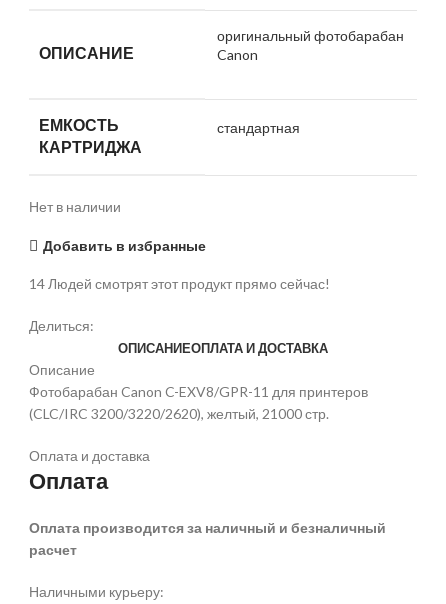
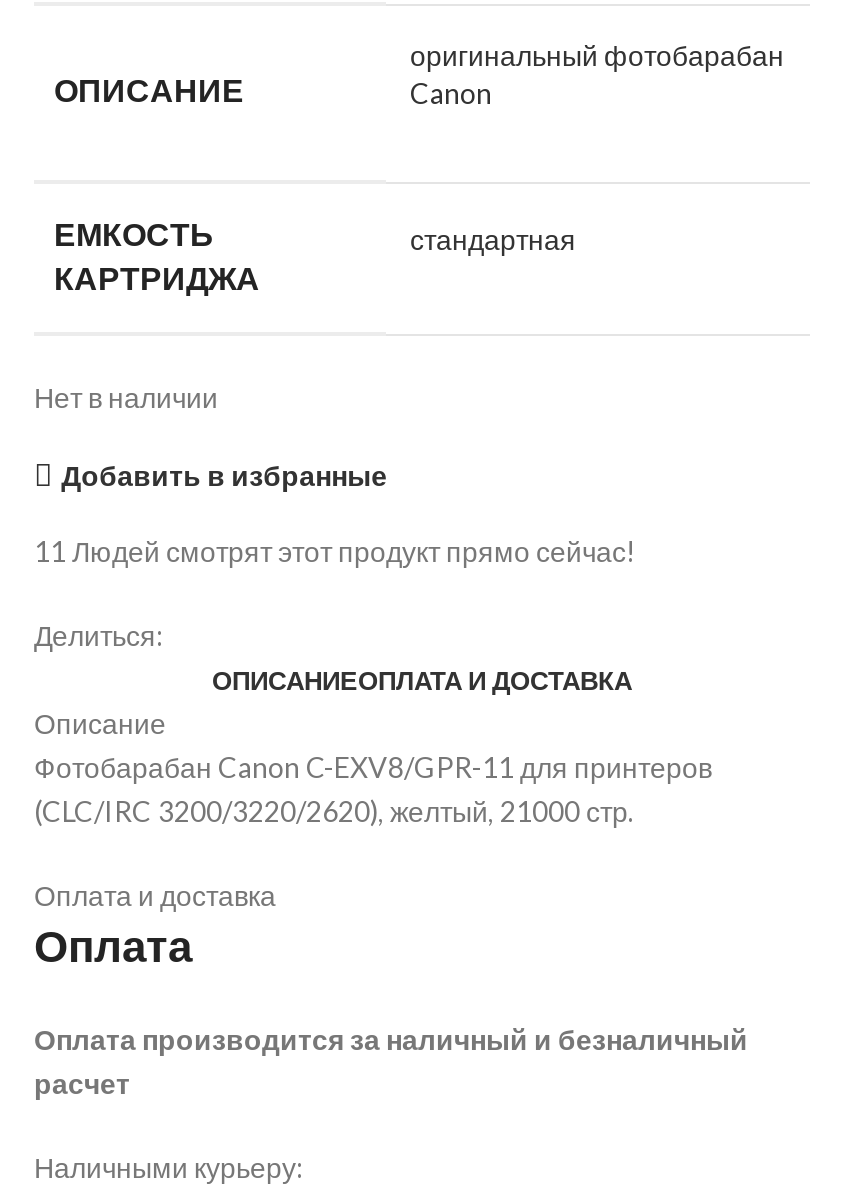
[29,275,330,292] 14 Людей смотрят этот продукт прямо сейчас! -> [34,535,636,569] 11 Людей смотрят этот продукт прямо сейчас!

